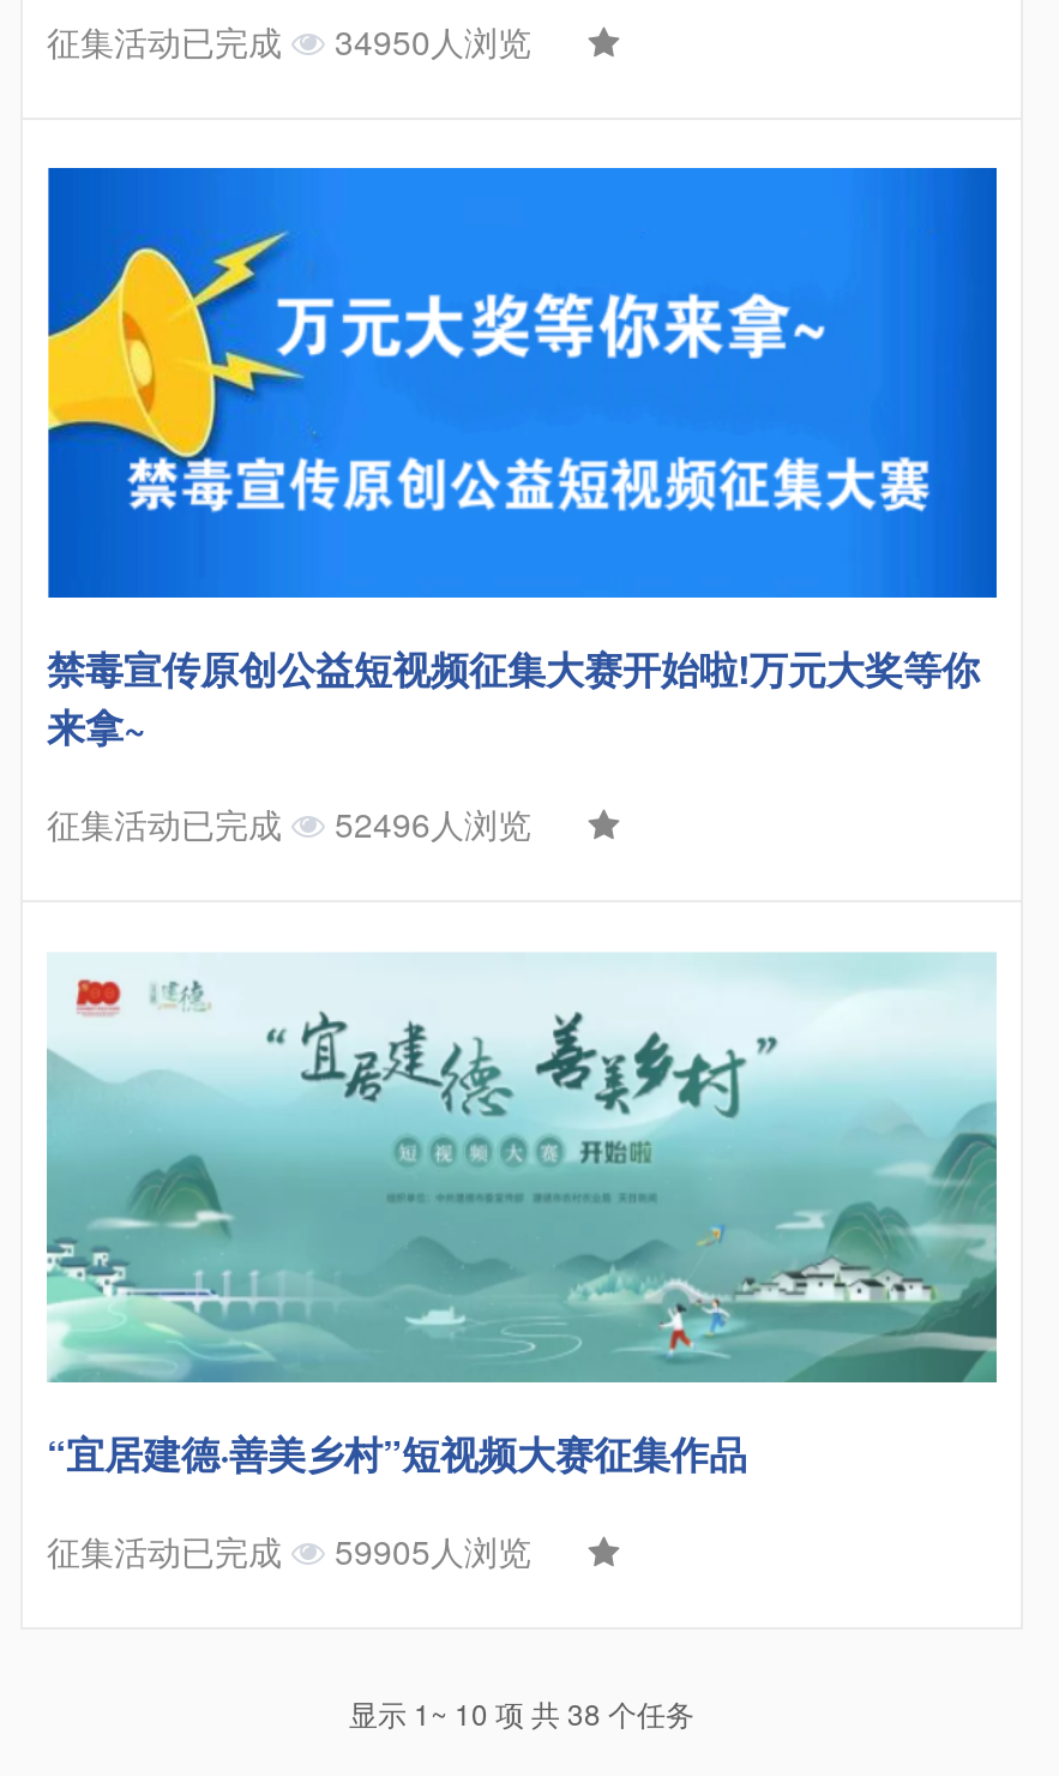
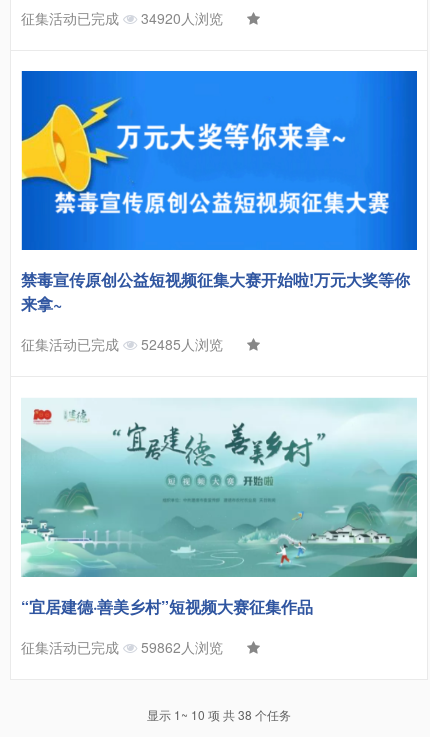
[47,18,531,66] 征集活动已完成 34950人浏览 -> [21,8,223,28] 征集活动已完成 34920人浏览
[47,799,531,847] 征集活动已完成 52496人浏览 -> [21,334,223,354] 征集活动已完成 52485人浏览
[47,1526,531,1574] 征集活动已完成 59905人浏览 -> [21,637,223,657] 征集活动已完成 59862人浏览

